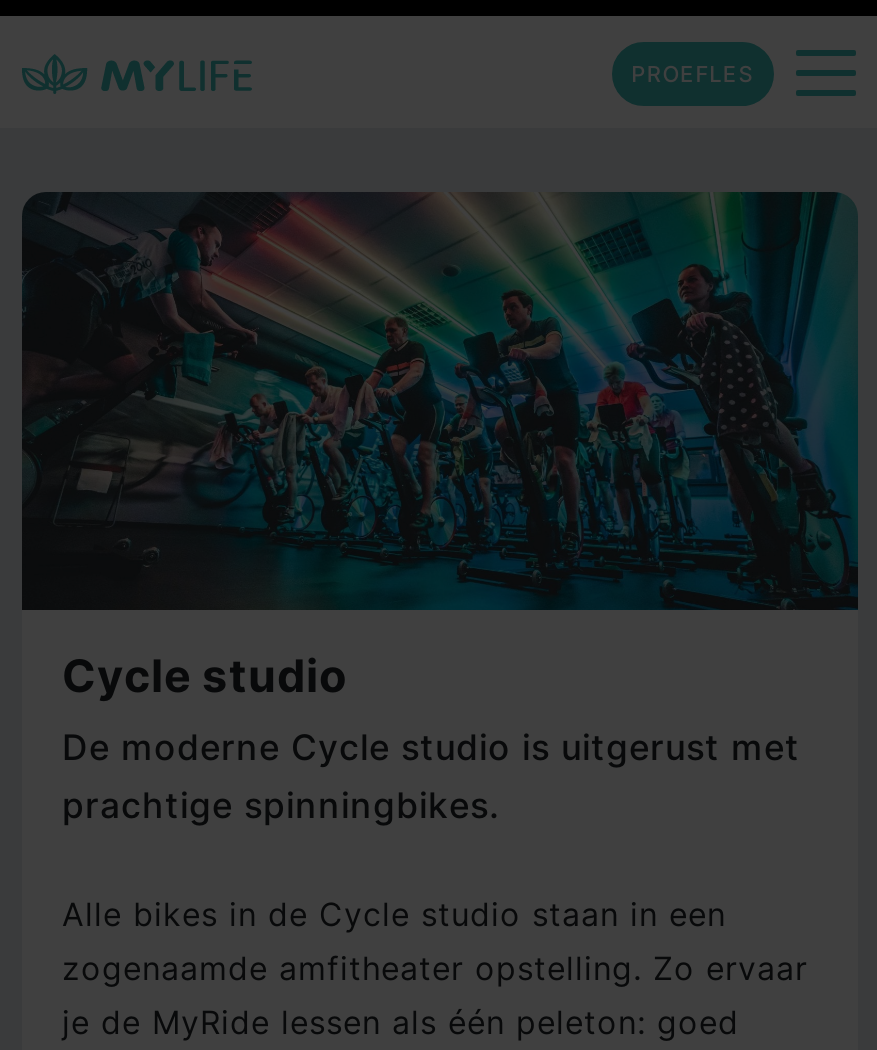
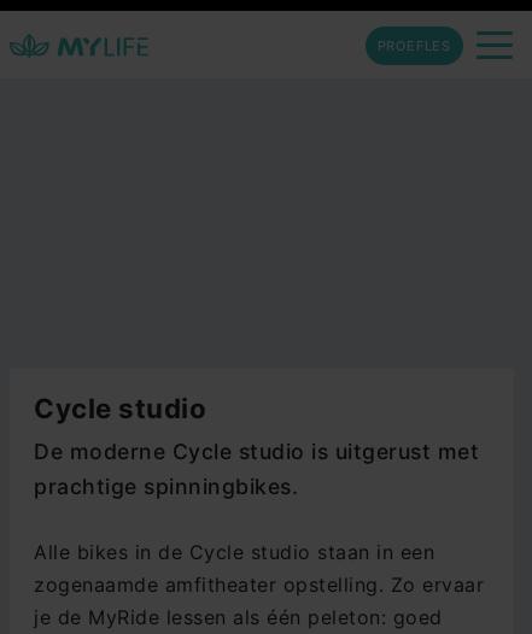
[20,190,860,612] [image] -> none

